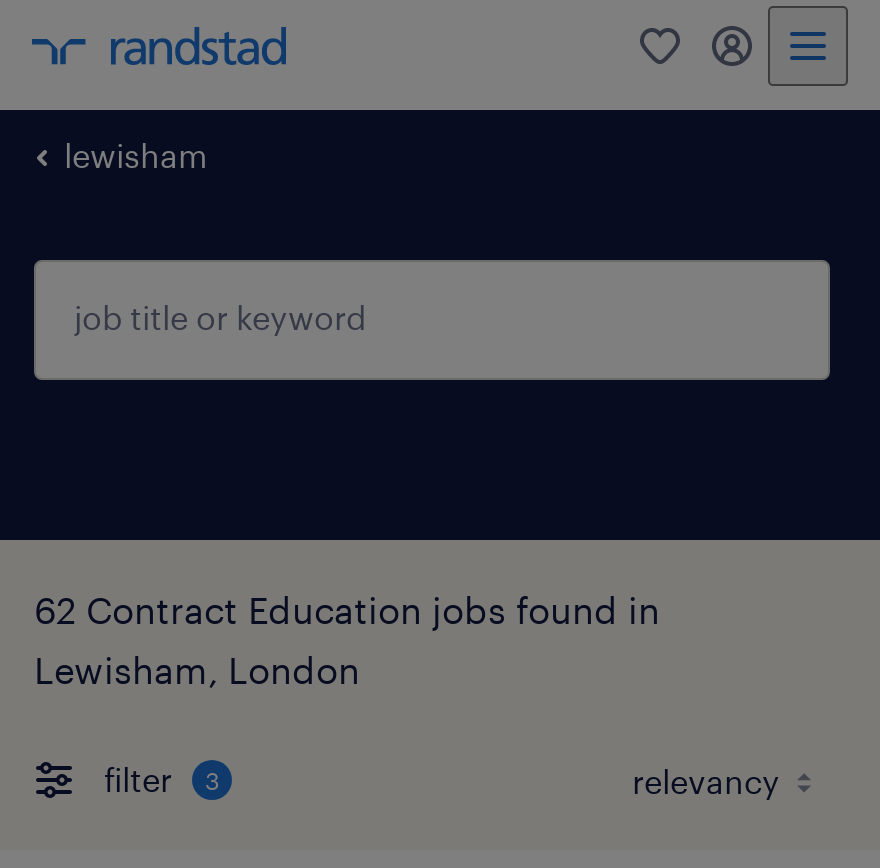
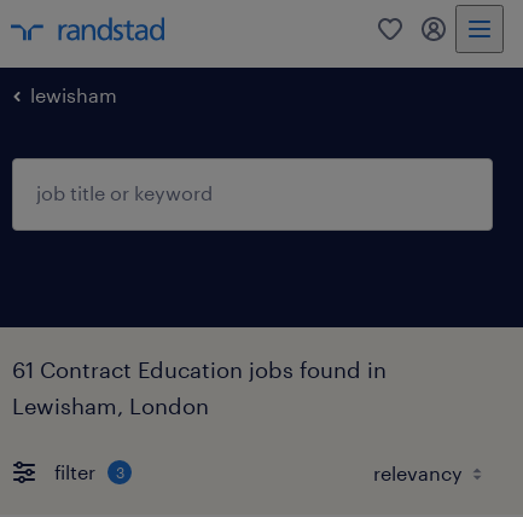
[34,588,660,632] 62 Contract Education jobs found in -> [12,356,387,383] 61 Contract Education jobs found in

